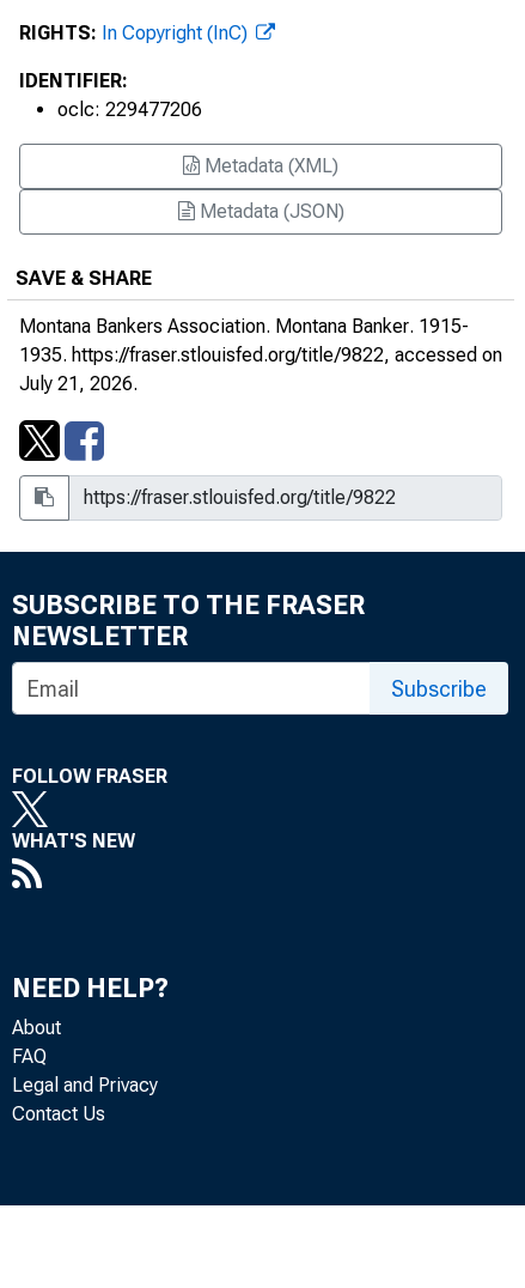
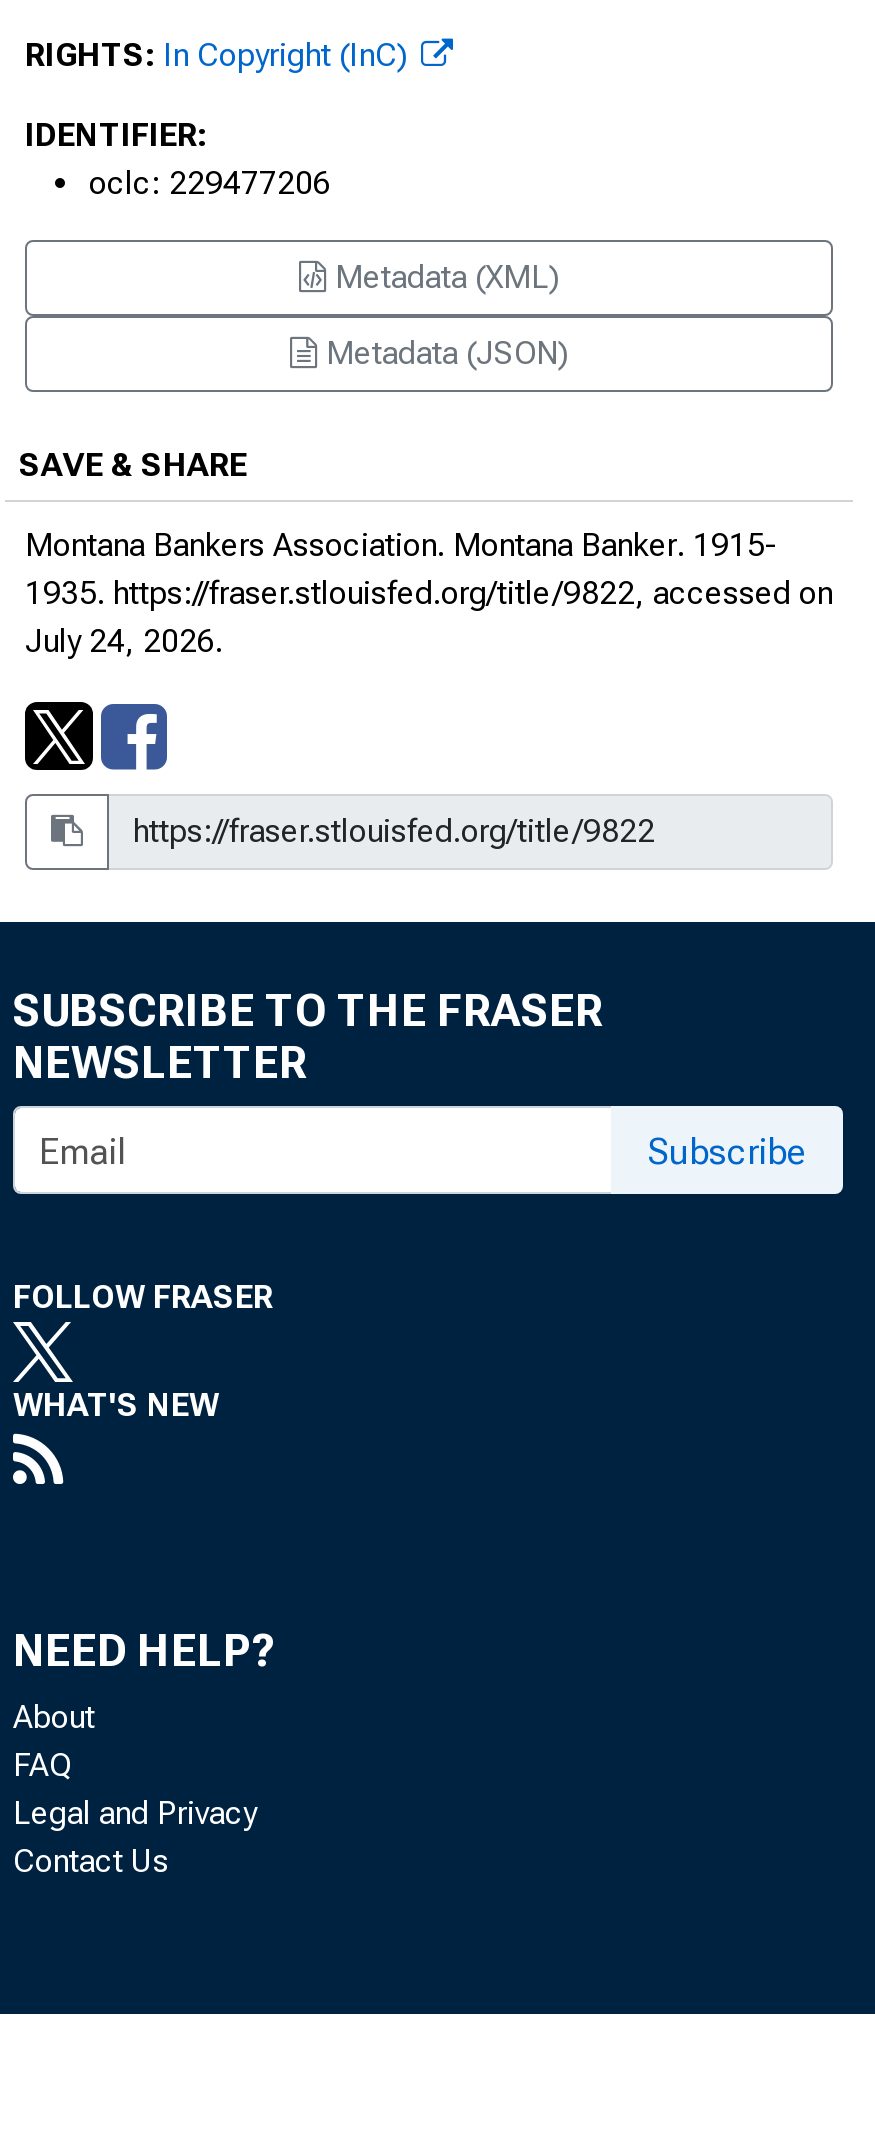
[19,372,138,395] July 21, 2026. -> [25,622,223,660] July 24, 2026.

